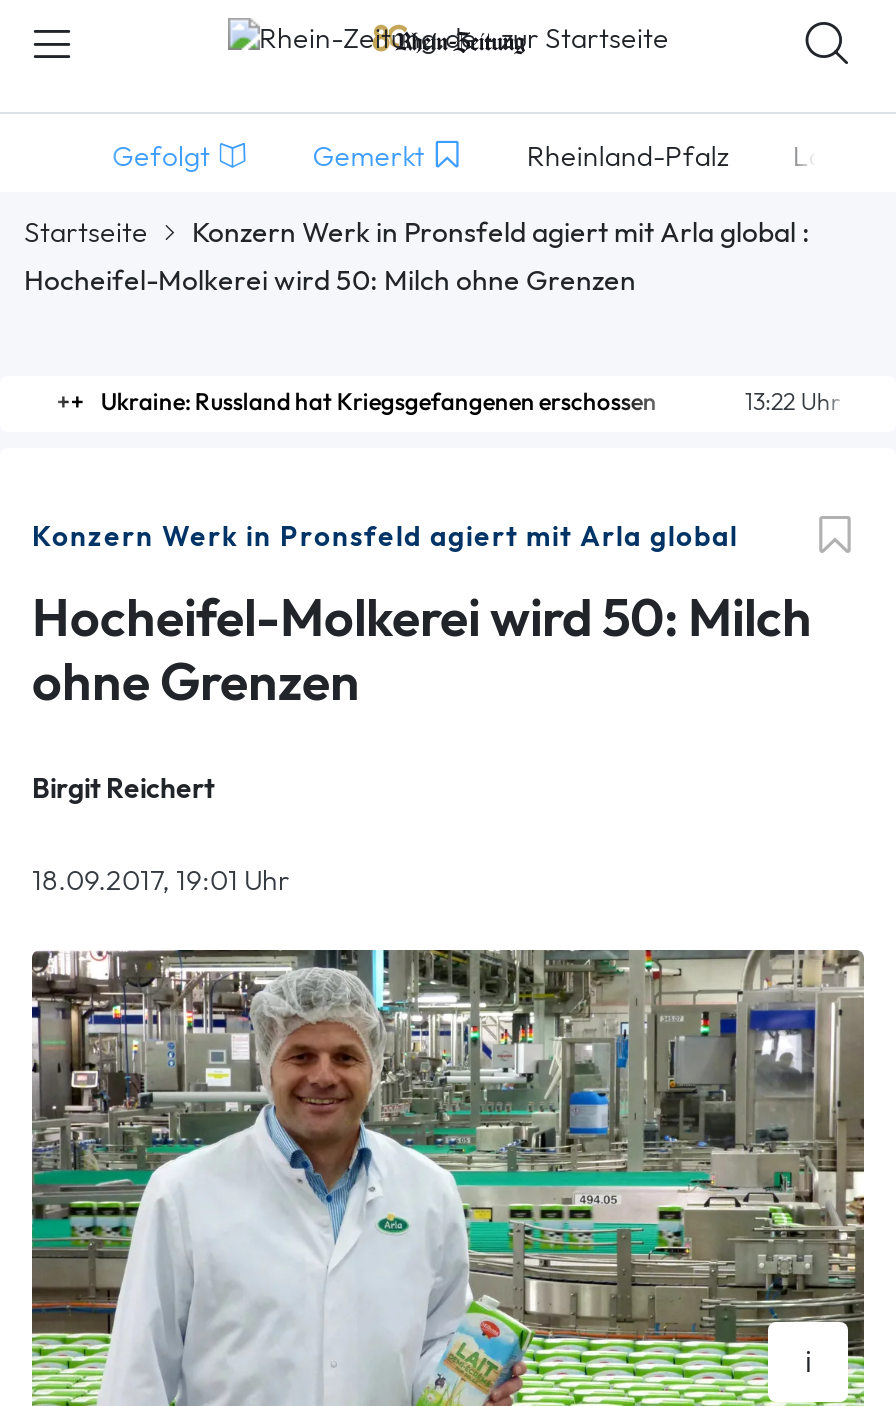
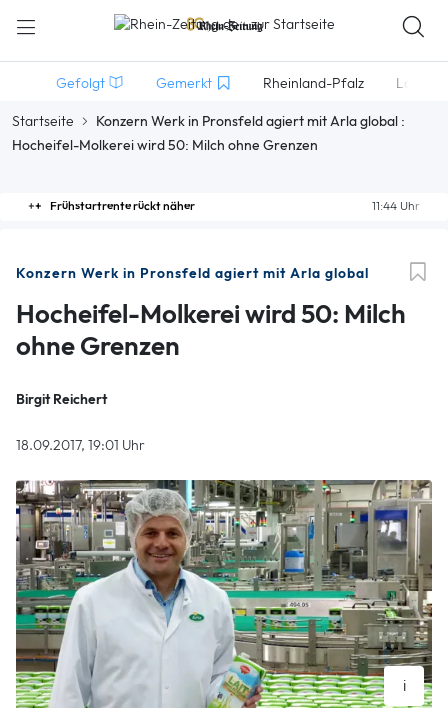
[100,386,840,418] 13:22 Uhr | Ukraine: Russland hat Kriegsgefangenen erschossen -> [50,198,420,214] 11:44 Uhr | Frühstartrente rückt näher

